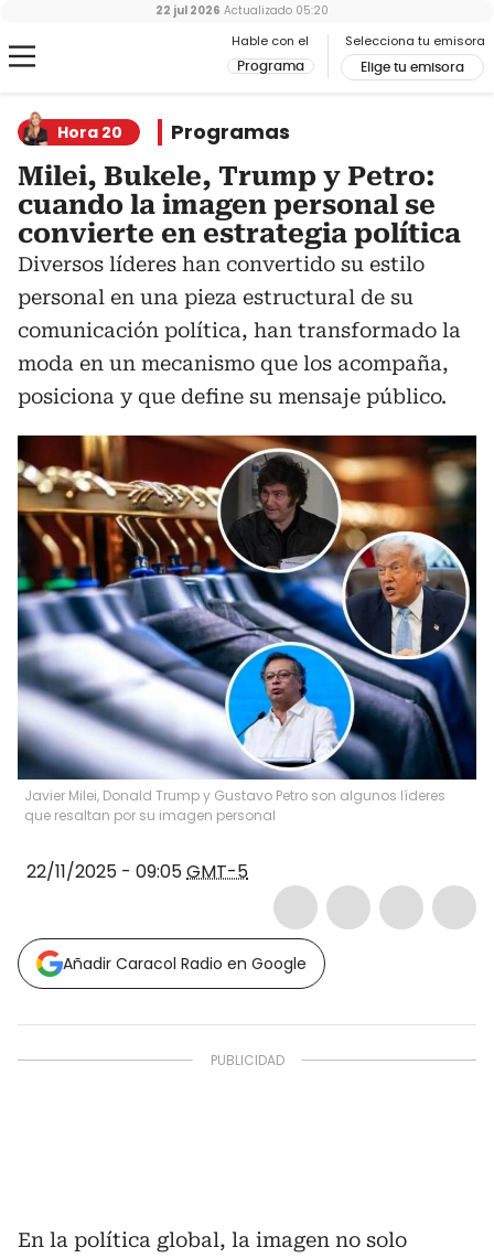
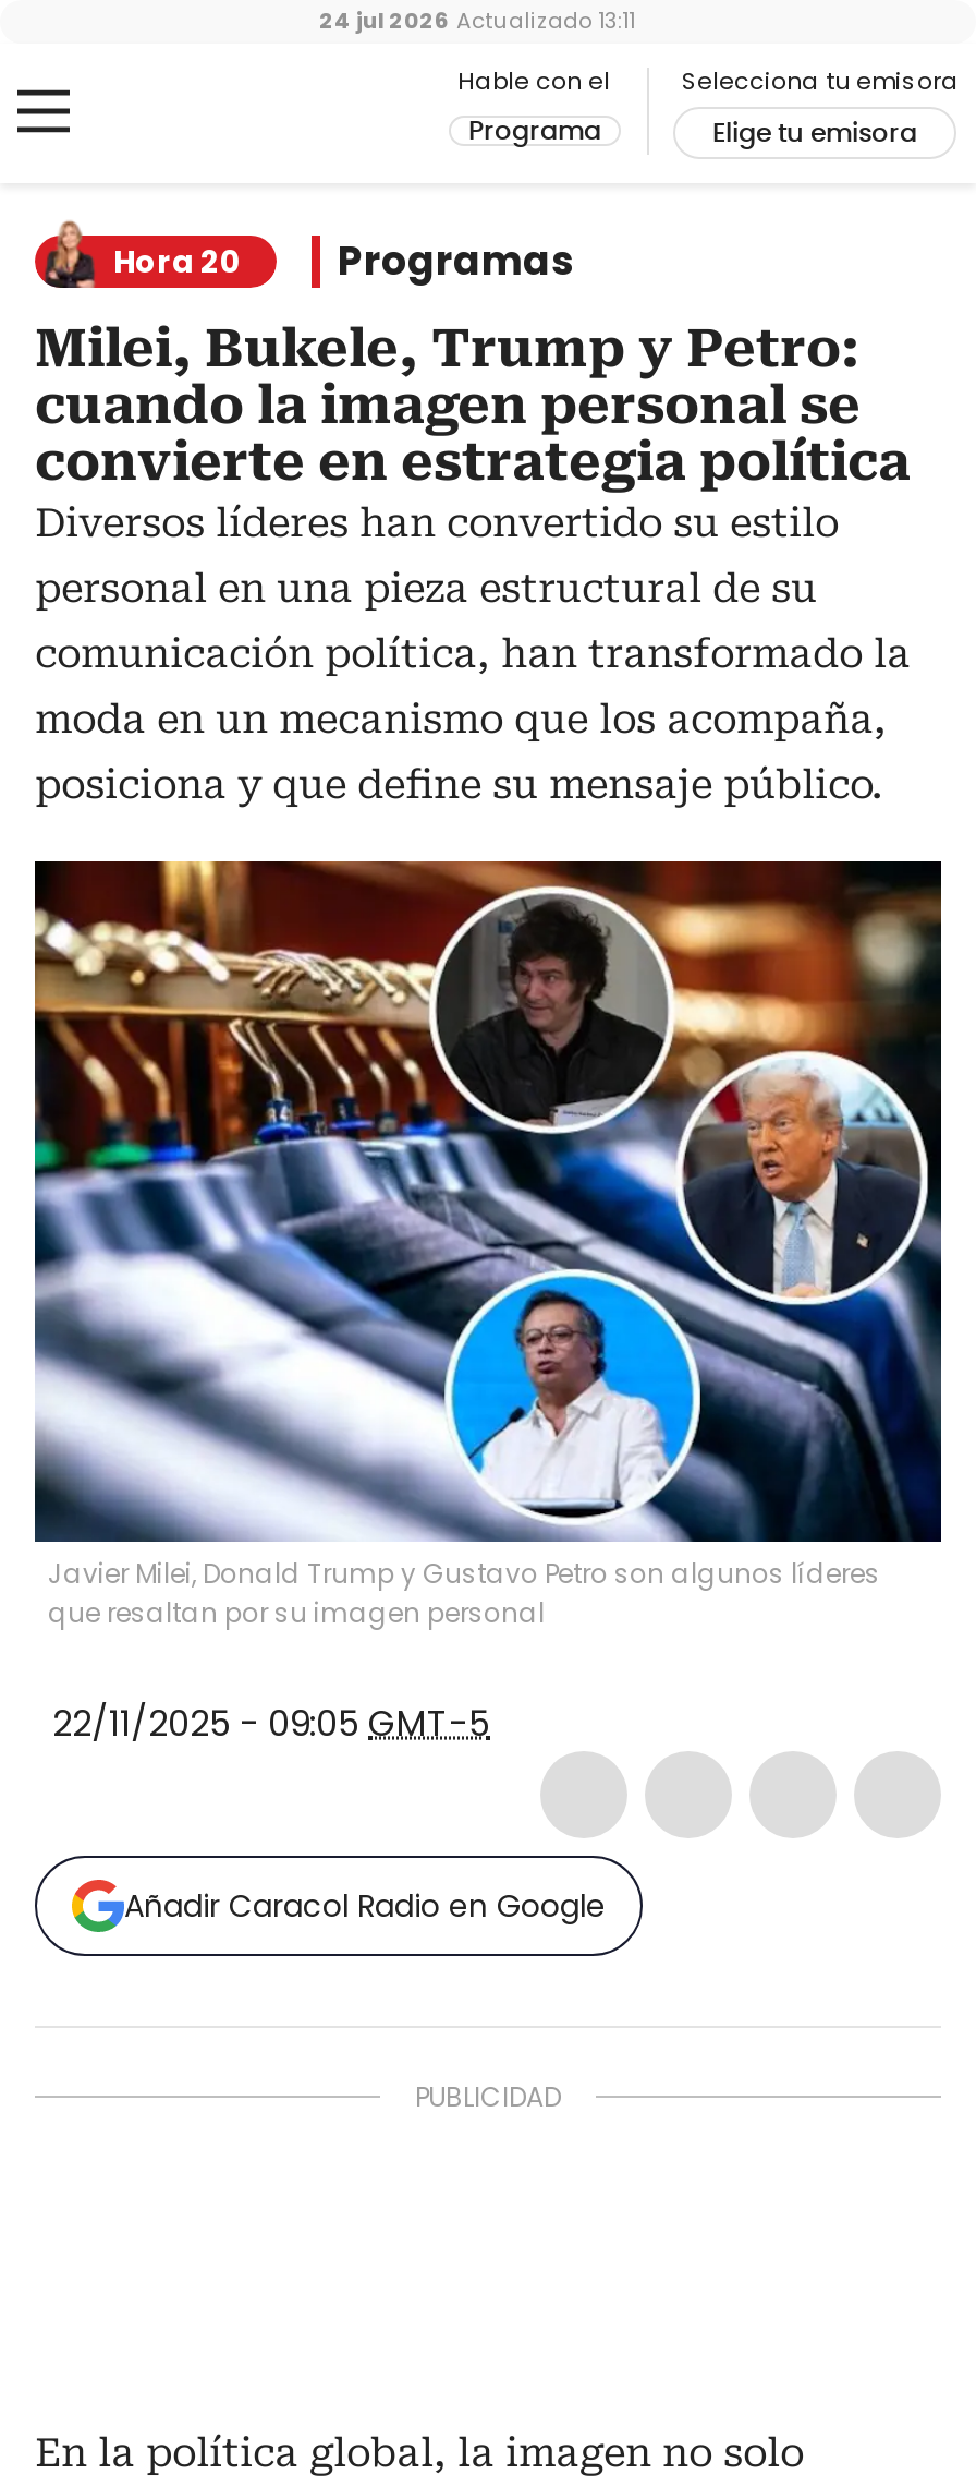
[155,2,328,19] 22 jul 2026 Actualizado 05:20 -> [319,4,635,37] 24 jul 2026 Actualizado 13:11

